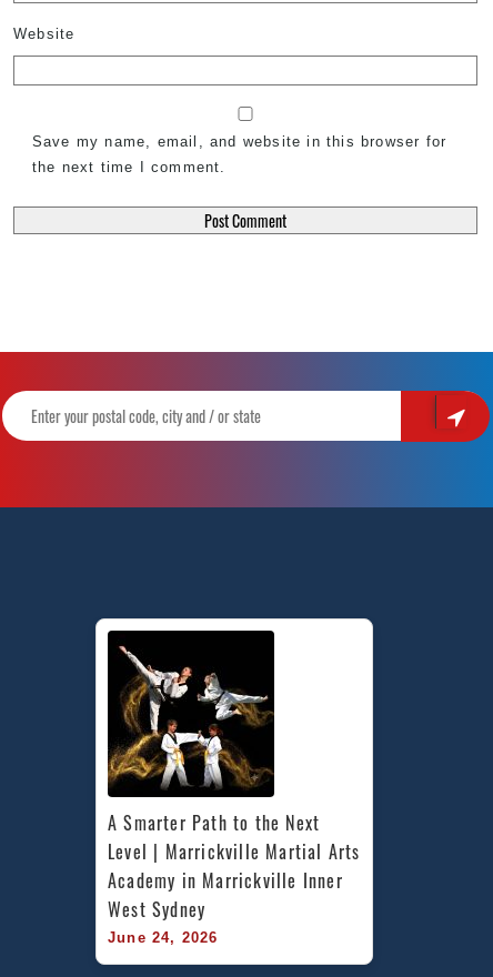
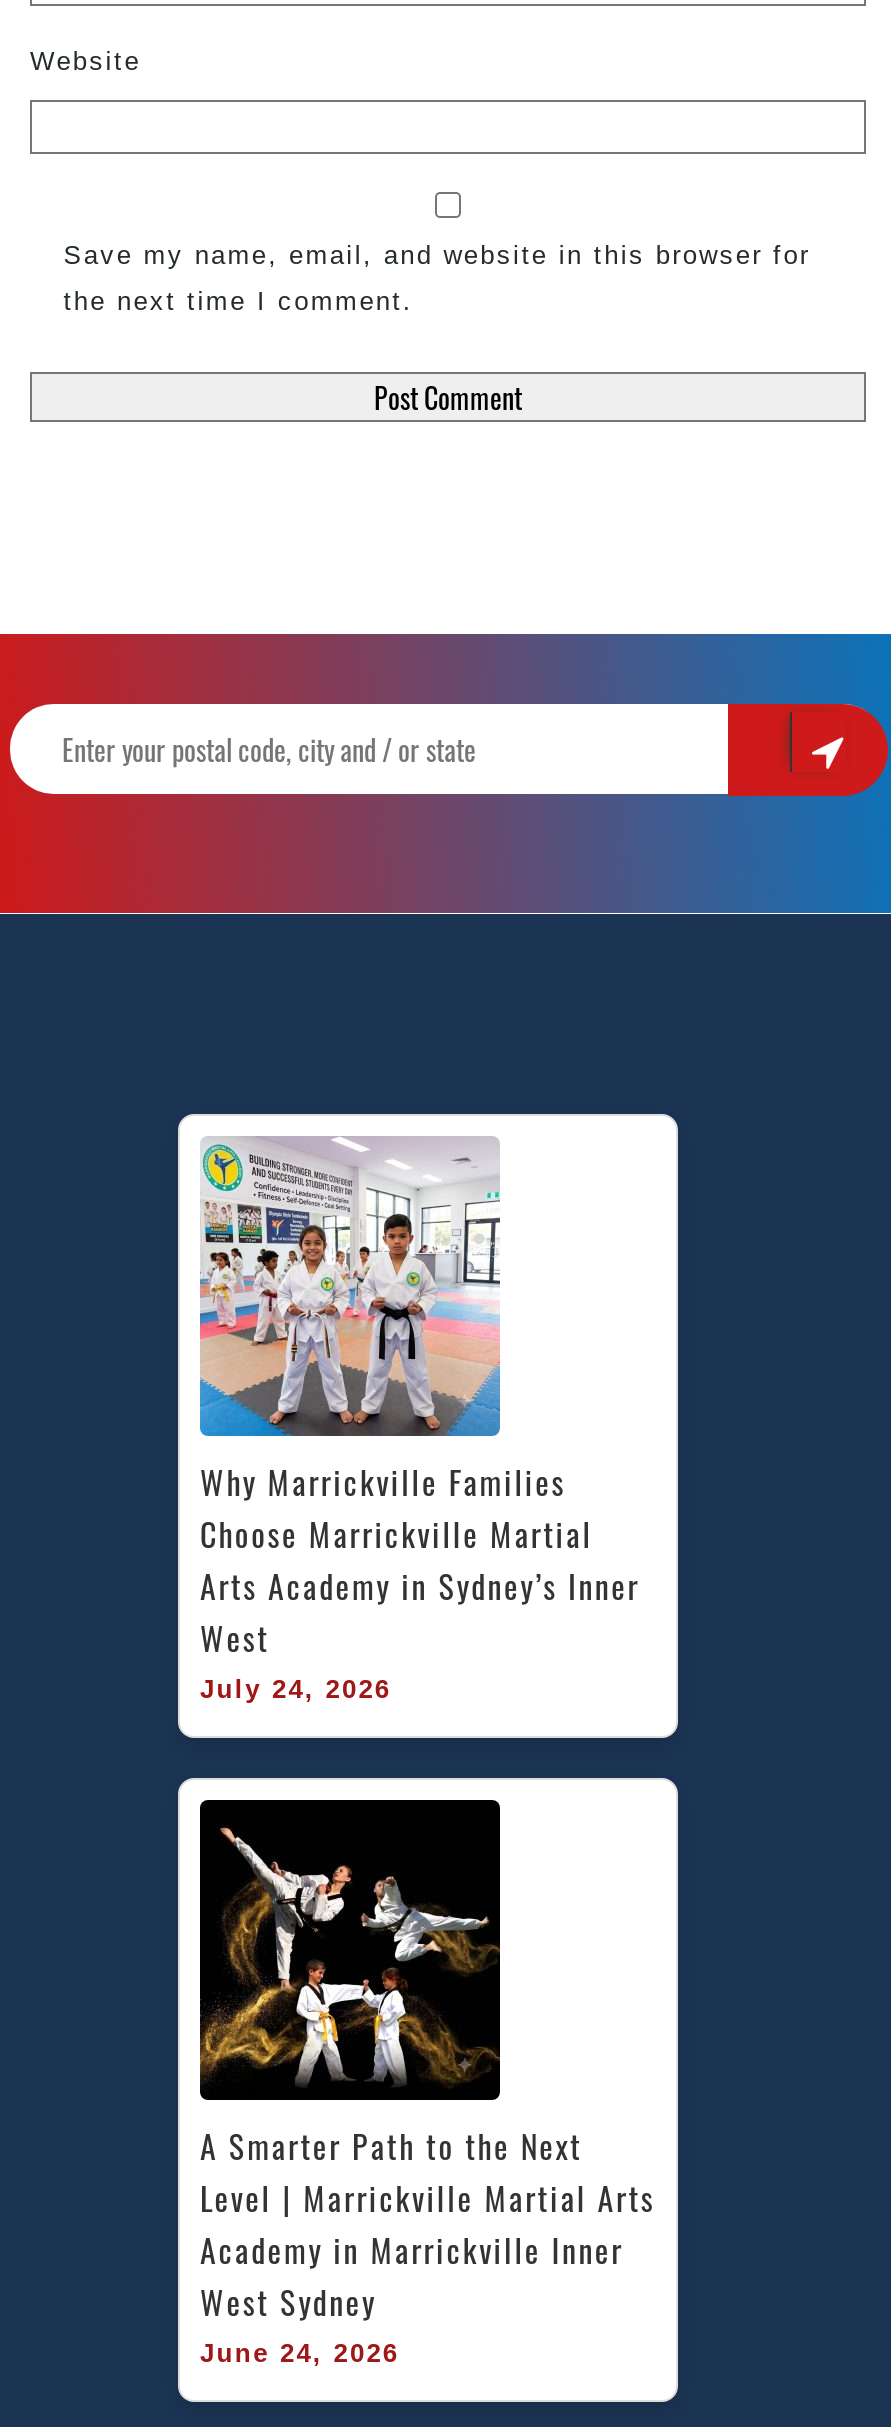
none -> [198,1136,640,1703] [image] | Why Marrickville Families | Choose Marrickville Martial | Arts Academy in Sydney’s Inner | West | July 24, 2026

